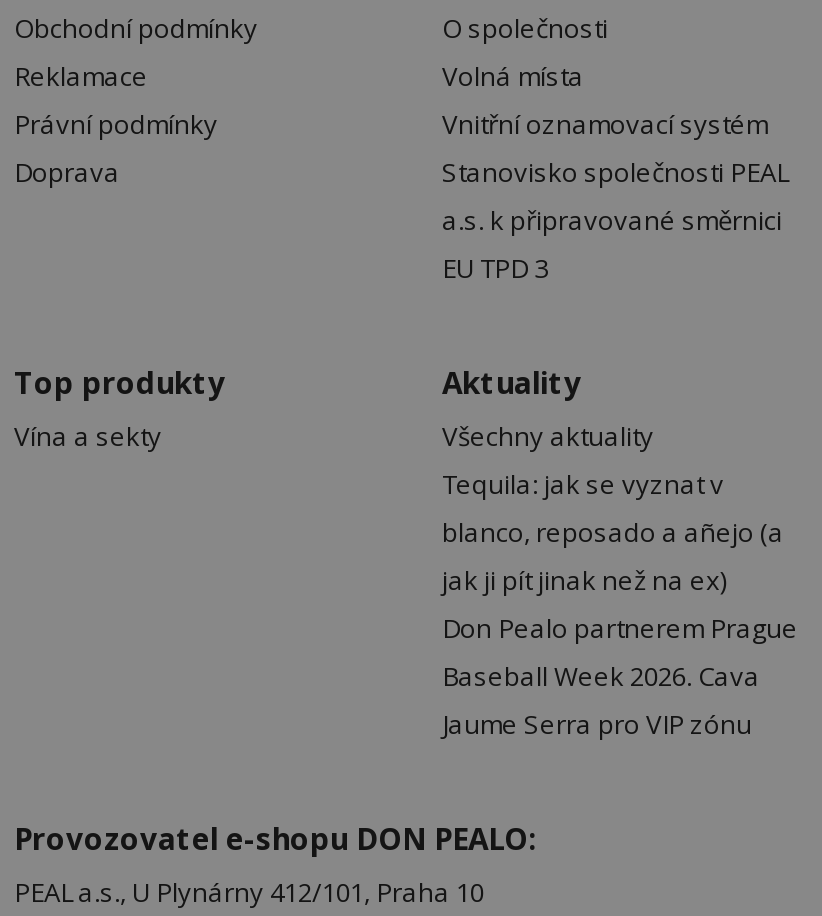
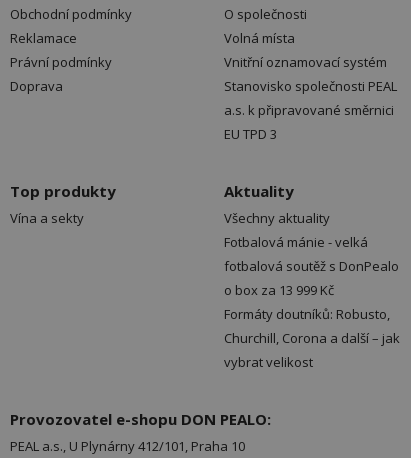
[442,467,798,743] Tequila: jak se vyznat v | blanco, reposado a añejo (a | jak ji pít jinak než na ex) | Don Pealo partnerem Prague | Baseball Week 2026. Cava | Jaume Serra pro VIP zónu -> [224,233,400,371] Fotbalová mánie - velká | fotbalová soutěž s DonPealo | o box za 13 999 Kč | Formáty doutníků: Robusto, | Churchill, Corona a další – jak | vybrat velikost

